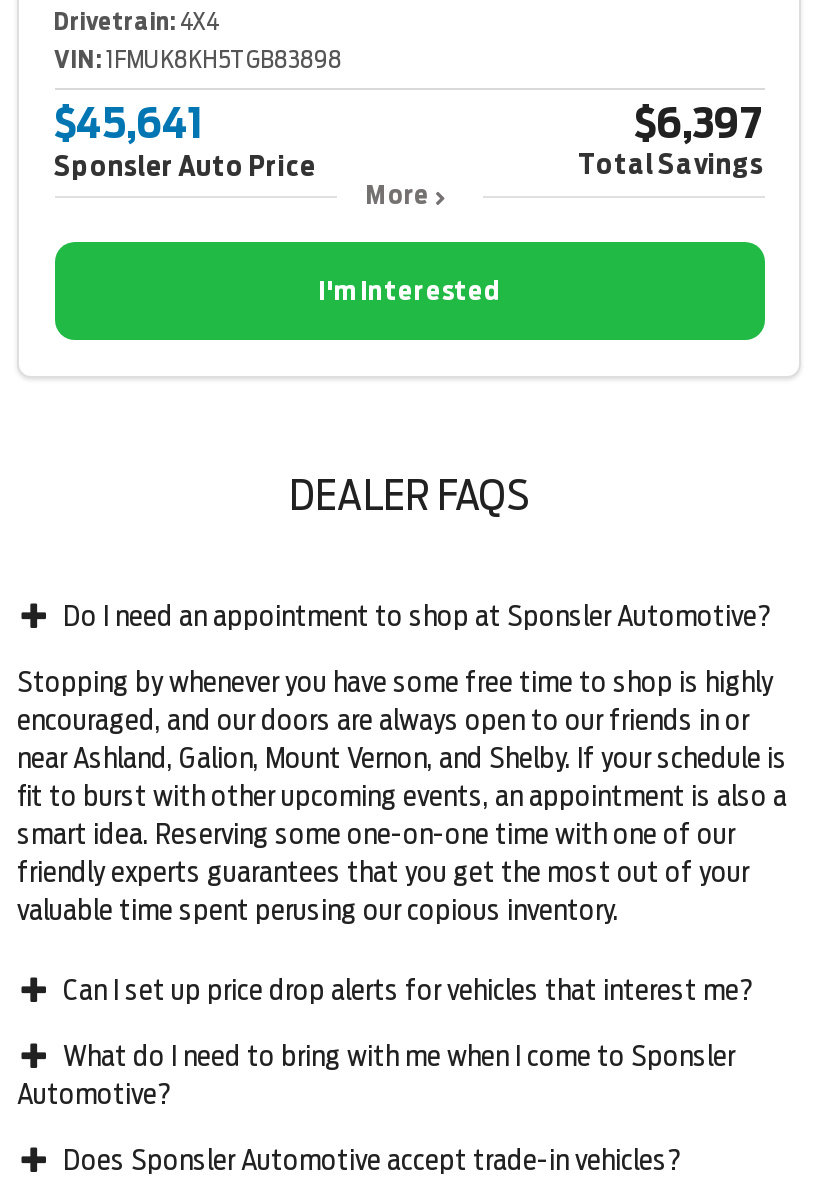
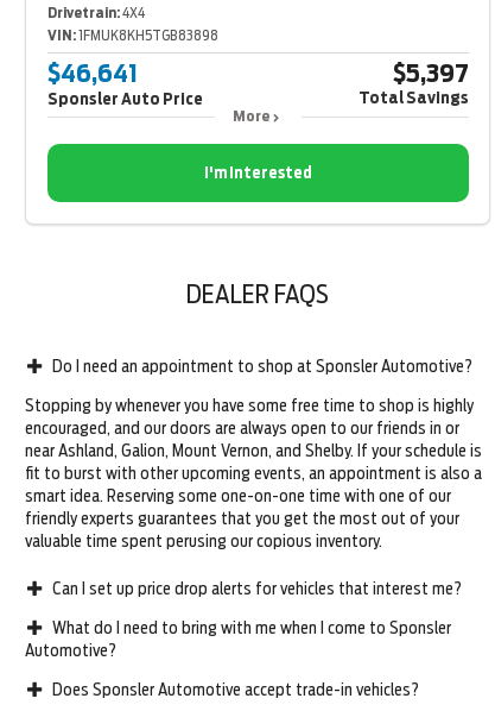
[54,98,204,148] $45,641 -> [47,58,137,88] $46,641
[634,98,764,148] $6,397 -> [392,58,468,88] $5,397

